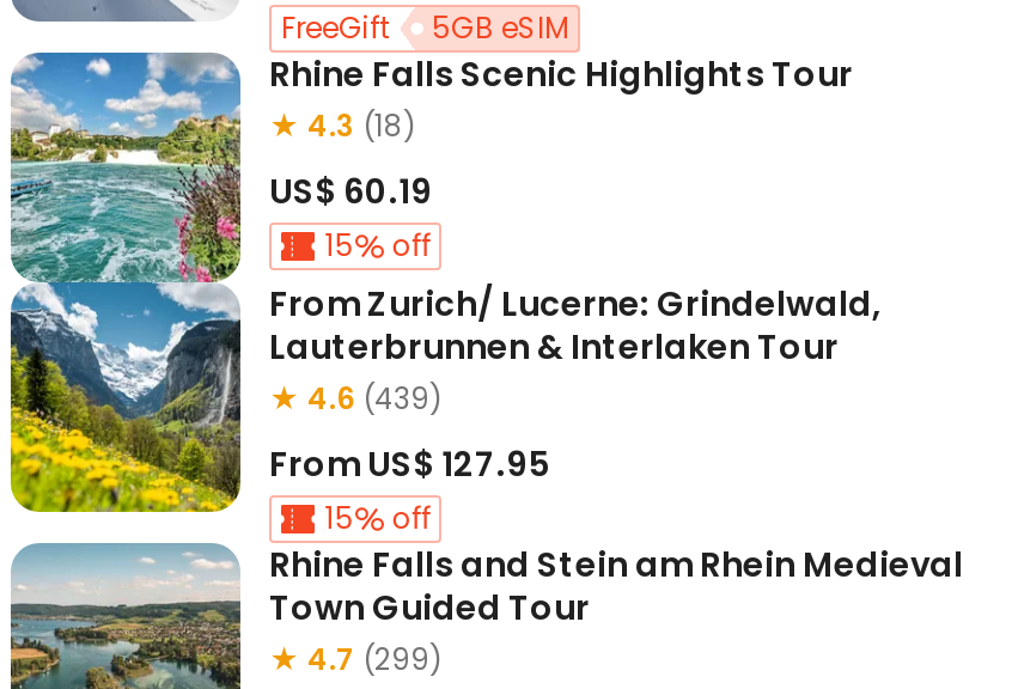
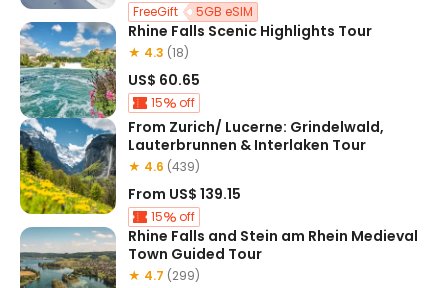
[269,167,432,215] US$ 60.19 -> [128,70,200,90] US$ 60.65
[269,440,549,488] From US$ 127.95 -> [128,184,241,204] From US$ 139.15

